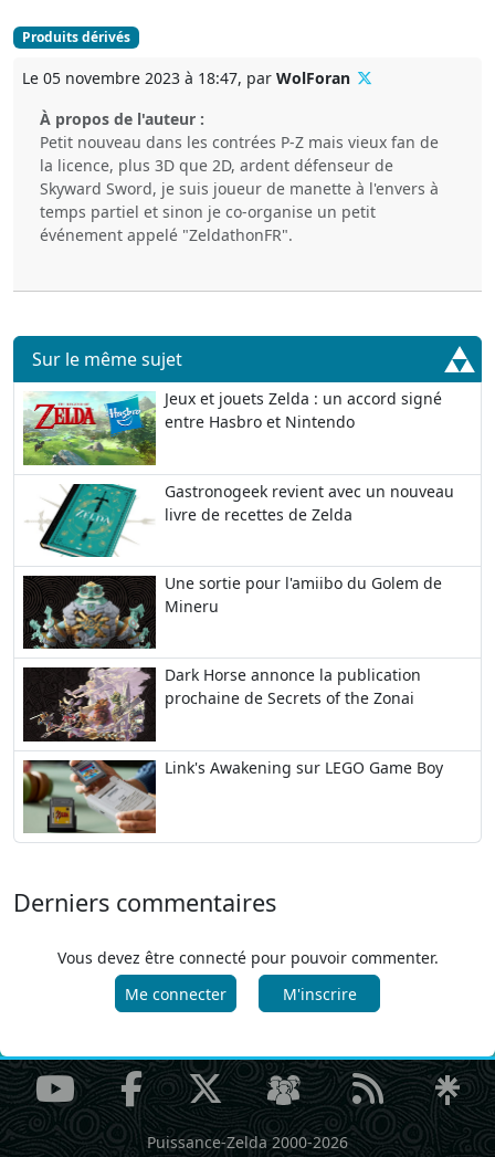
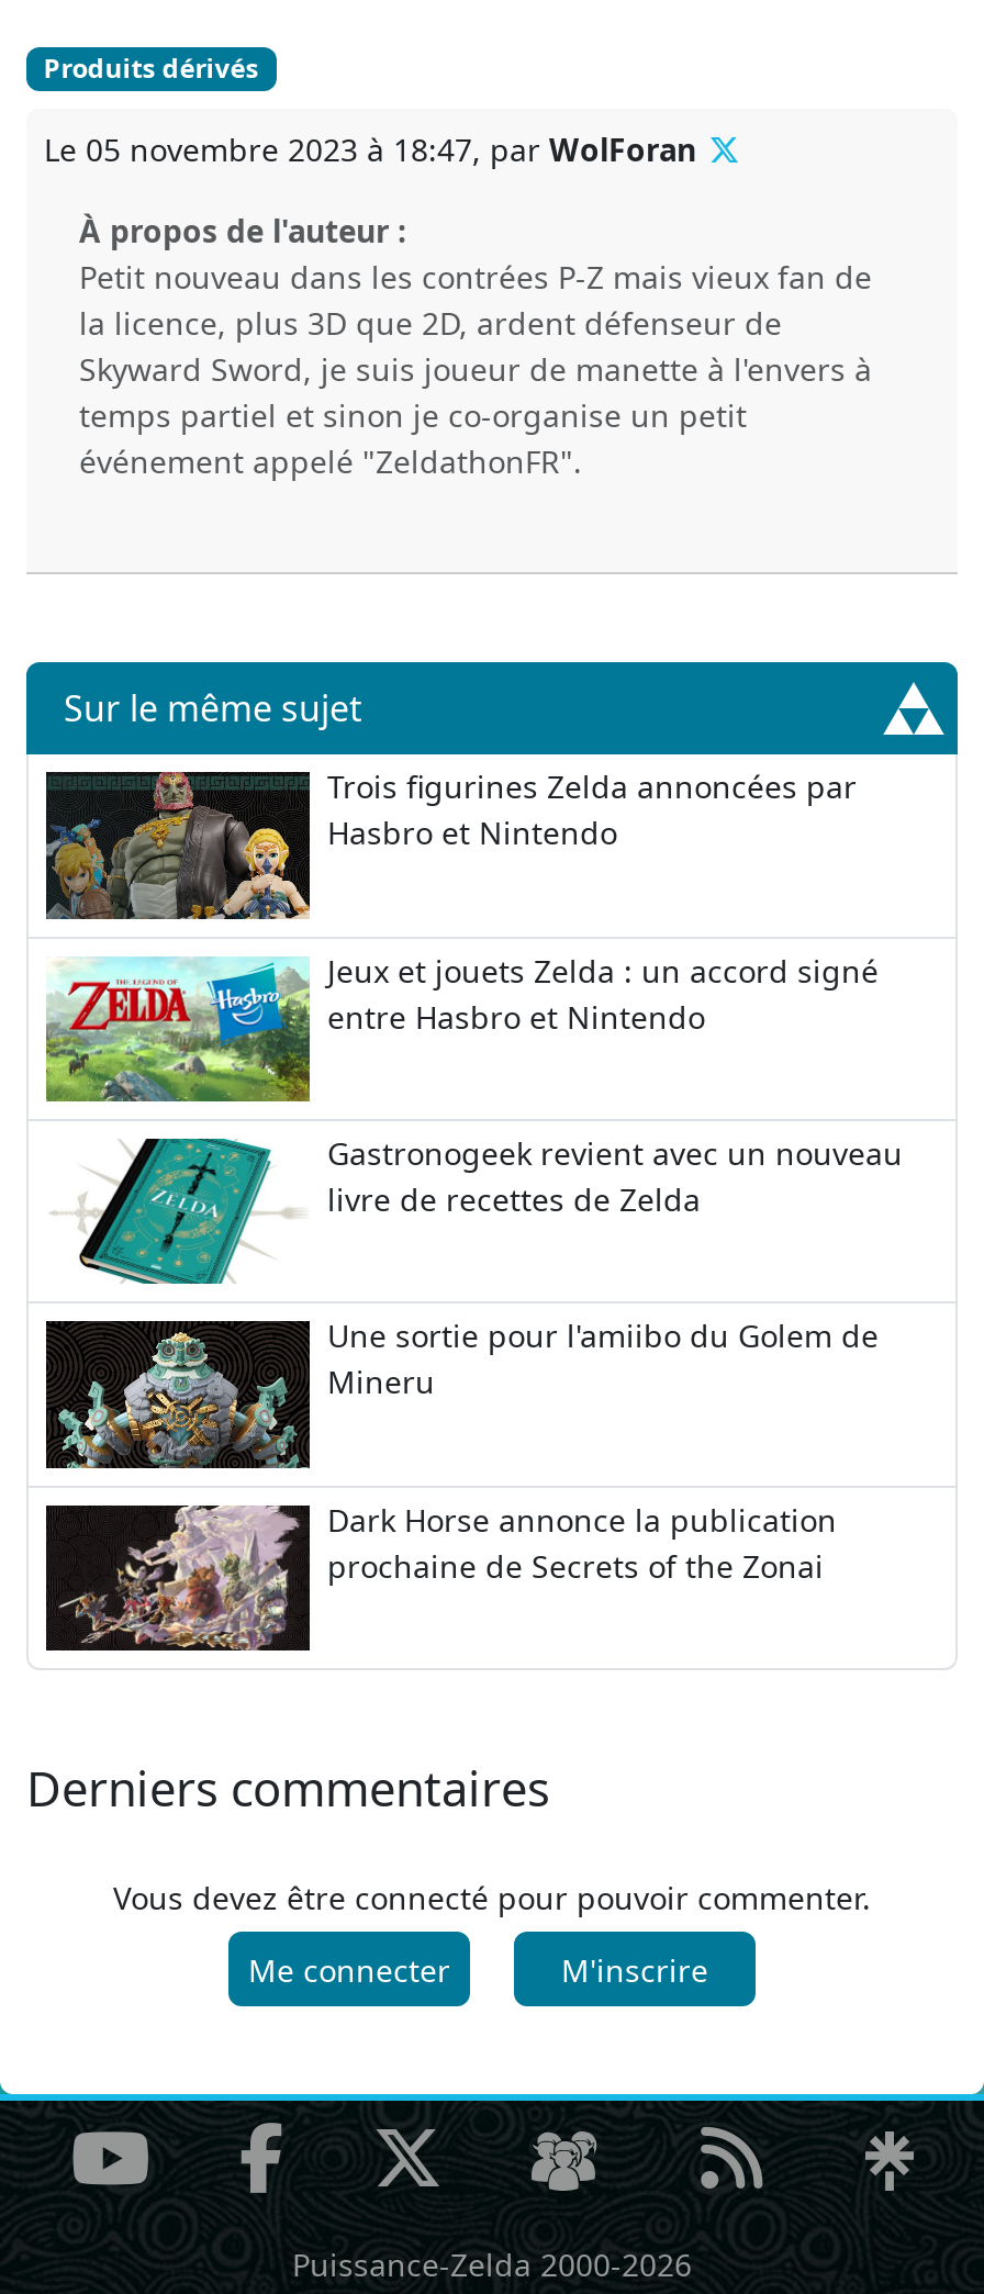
none -> [44,766,857,919] [image] | Trois figurines Zelda annoncées par | Hasbro et Nintendo
moved [21,388,454,709] -> [42,949,903,1586]: [image] | Jeux et jouets Zelda : un accord signé | entre Hasbro et Nintendo | ... | Dark Horse annonce la publication | prochaine de Secrets of the Zonai
[22,757,443,833] [image] | Link's Awakening sur LEGO Game Boy -> none

